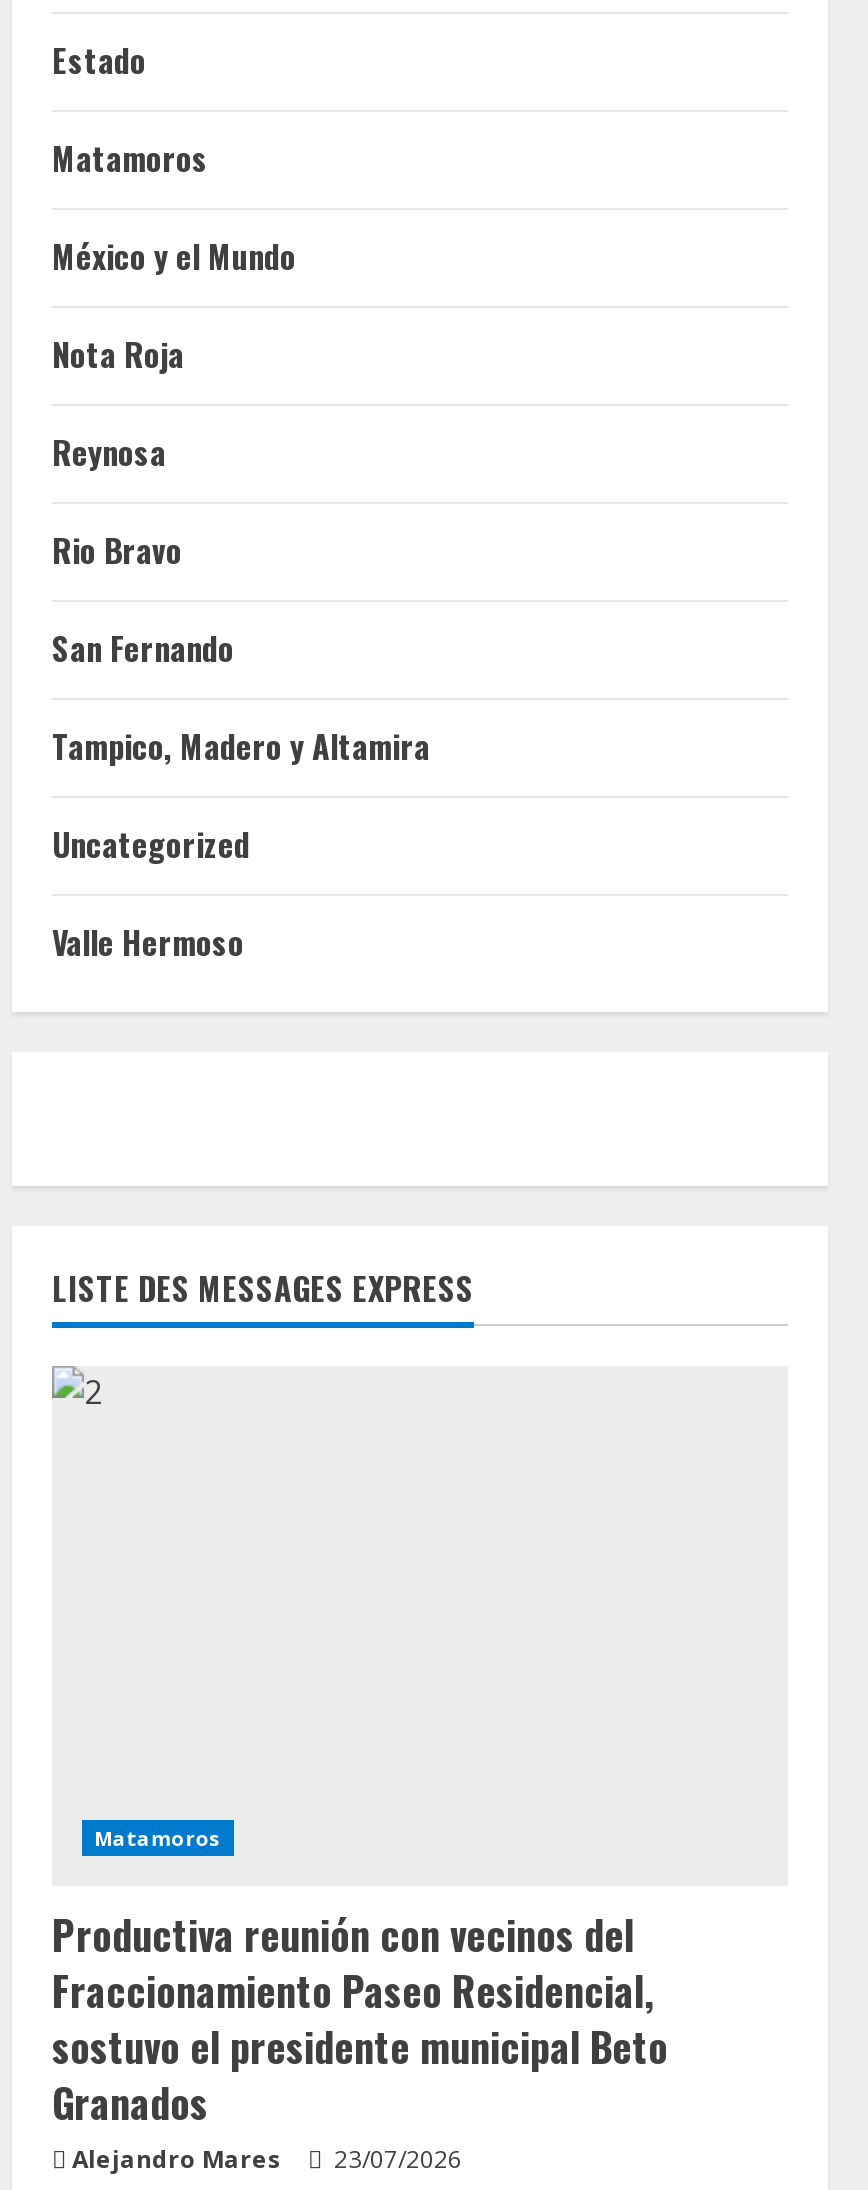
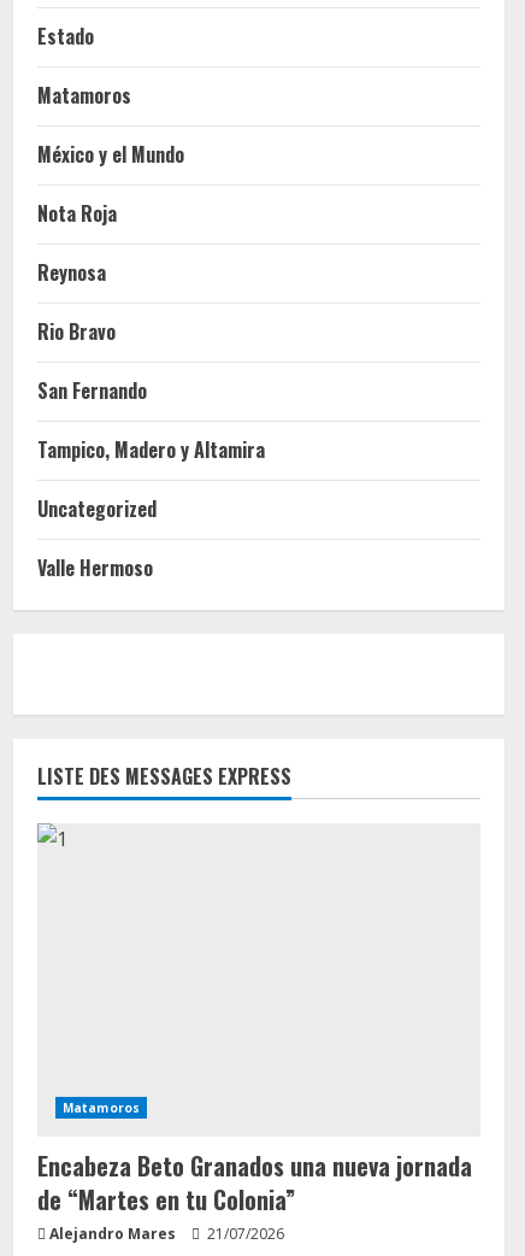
[52,1904,668,2132] Productiva reunión con vecinos del | Fraccionamiento Paseo Residencial, | sostuvo el presidente municipal Beto | Granados -> [37,1148,472,1217] Encabeza Beto Granados una nueva jornada | de “Martes en tu Colonia”
[72,2142,462,2176] Alejandro Mares 23/07/2026 -> [49,1223,284,1244] Alejandro Mares 21/07/2026

